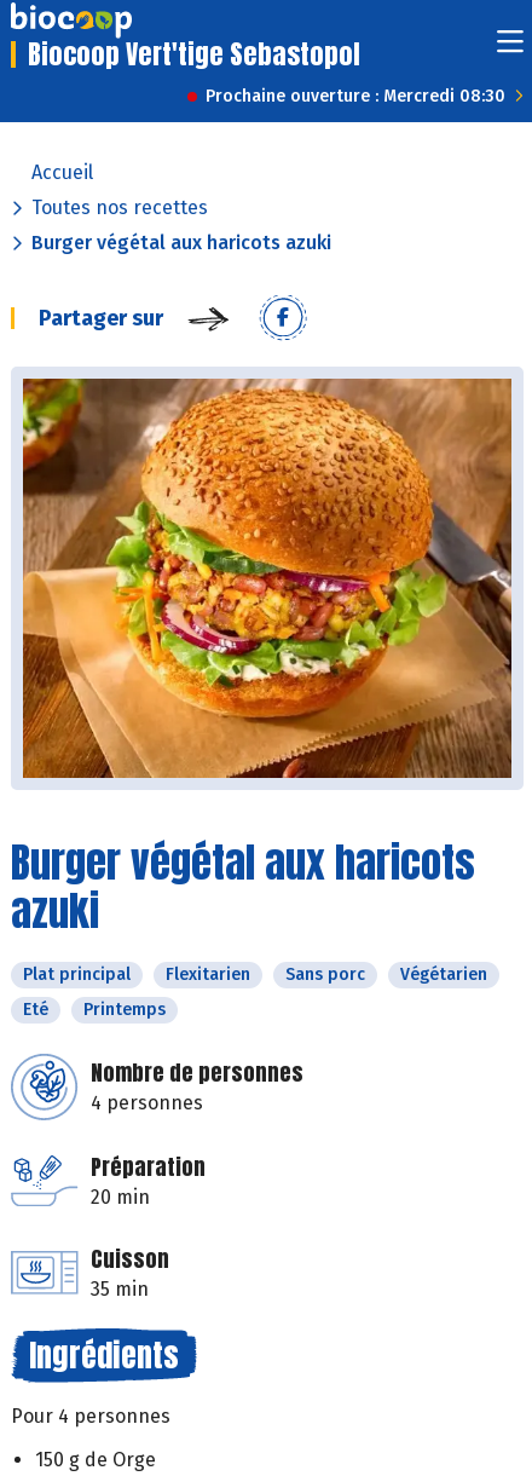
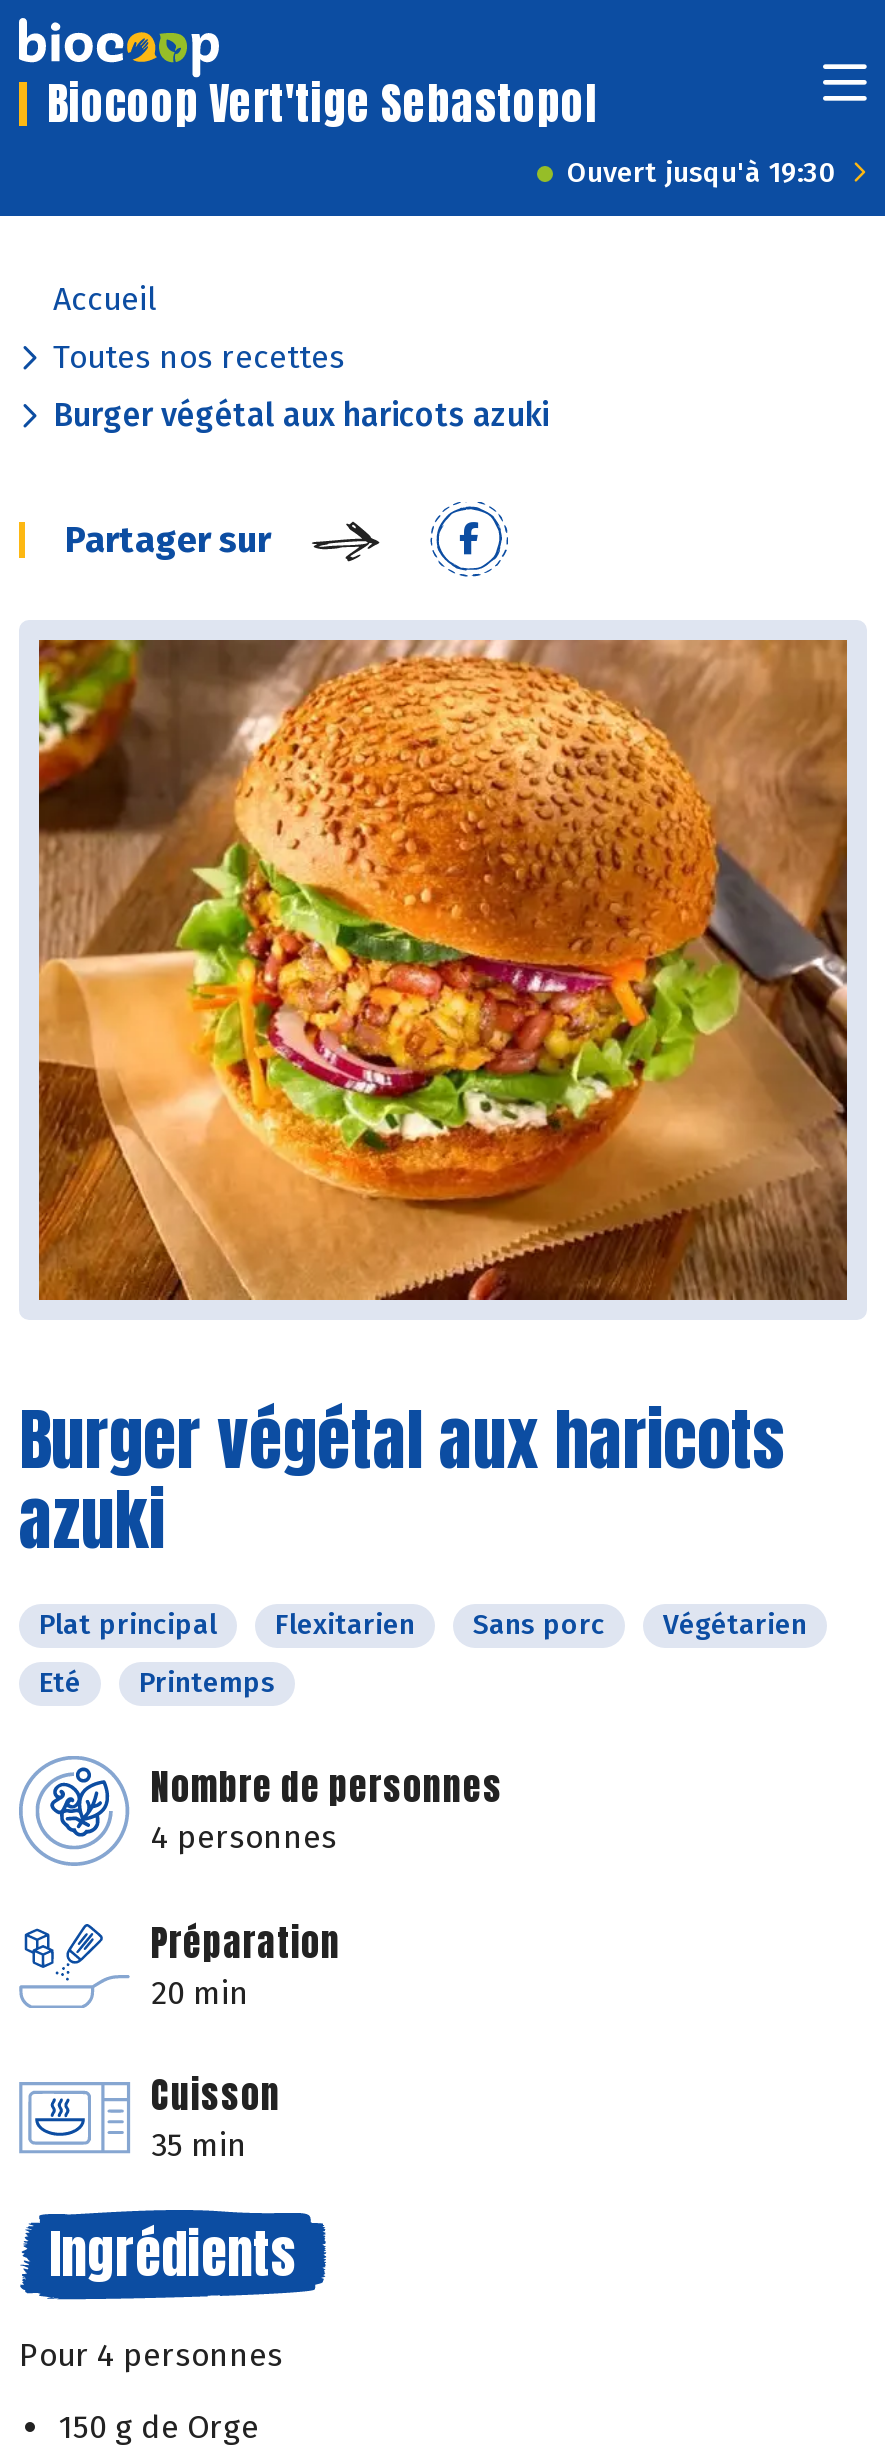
[206,86,505,106] Prochaine ouverture : Mercredi 08:30 -> [567,156,837,190] Ouvert jusqu'à 19:30

